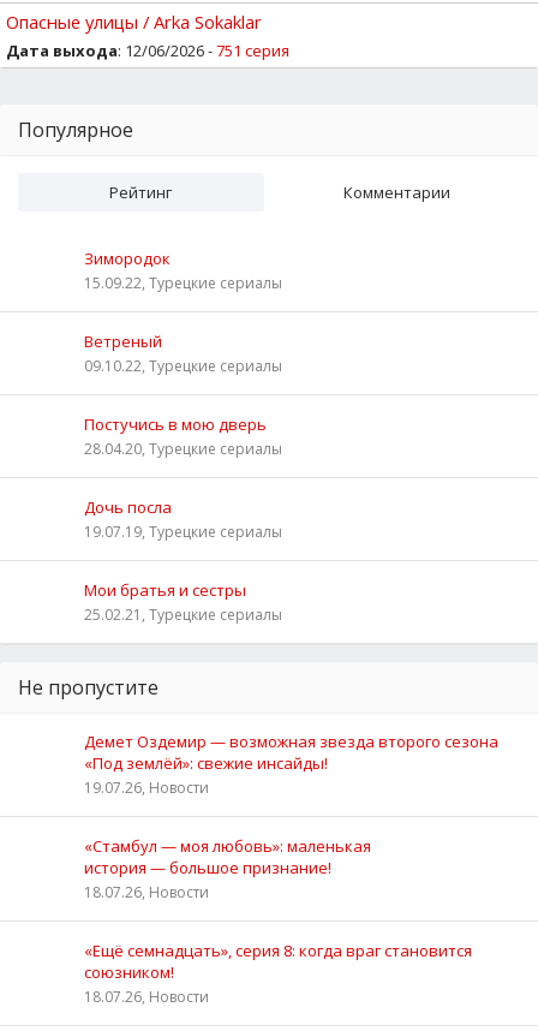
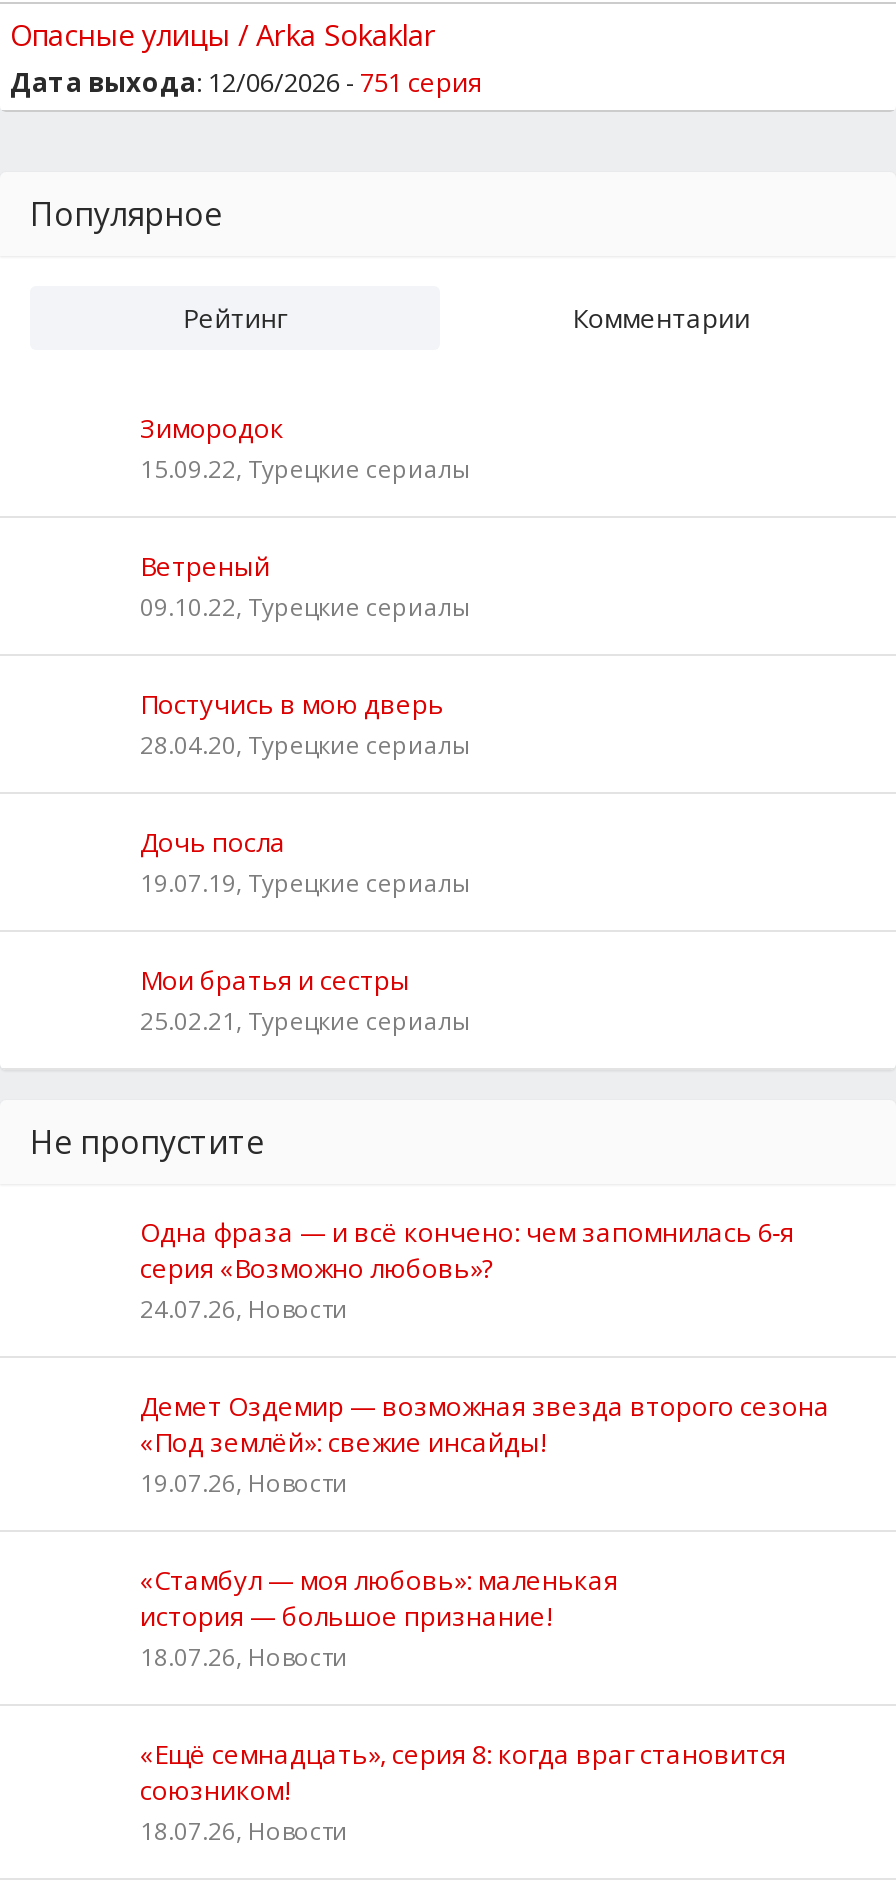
none -> [140,1214,794,1326] Одна фраза — и всё кончено: чем запомнилась 6‑я | серия «Возможно любовь»? | 24.07.26, Новости

